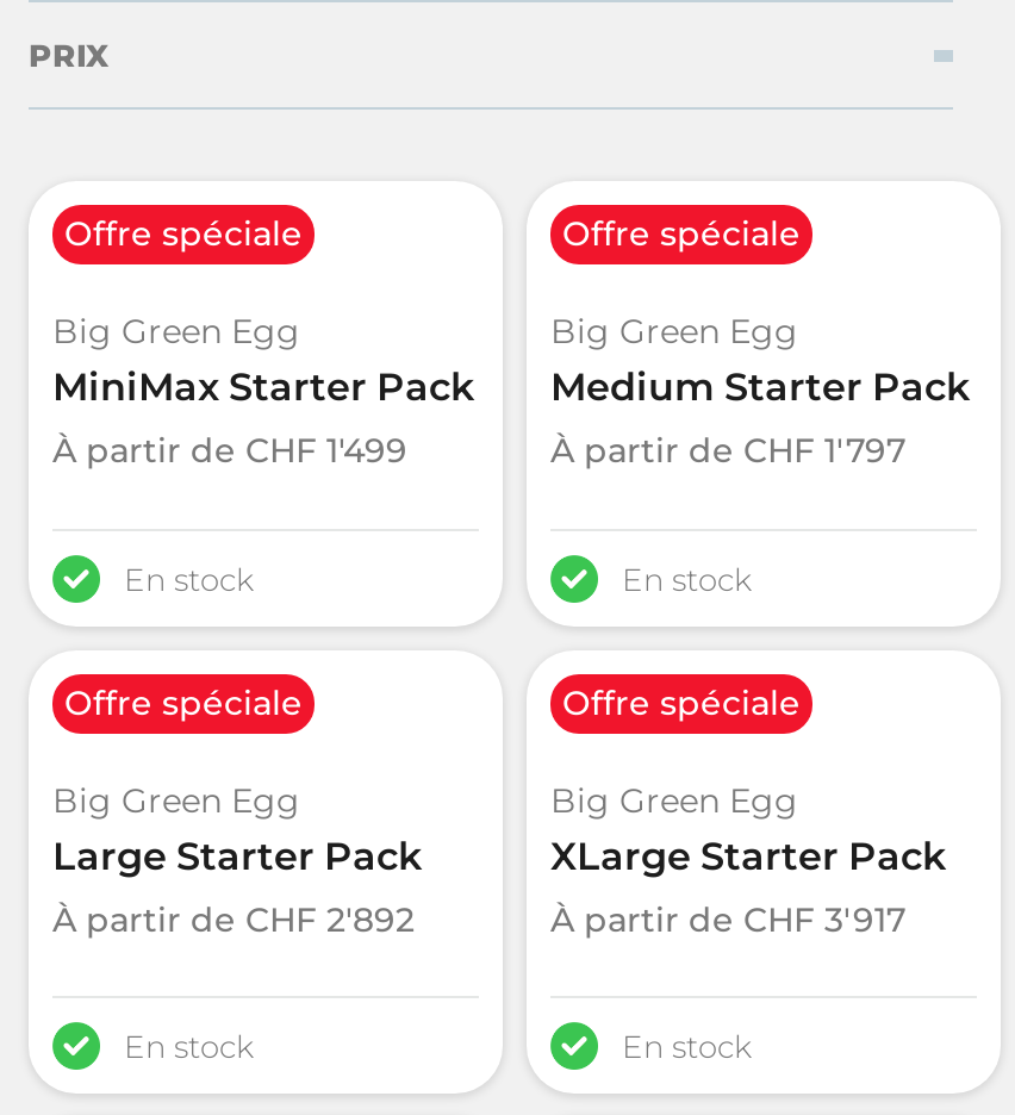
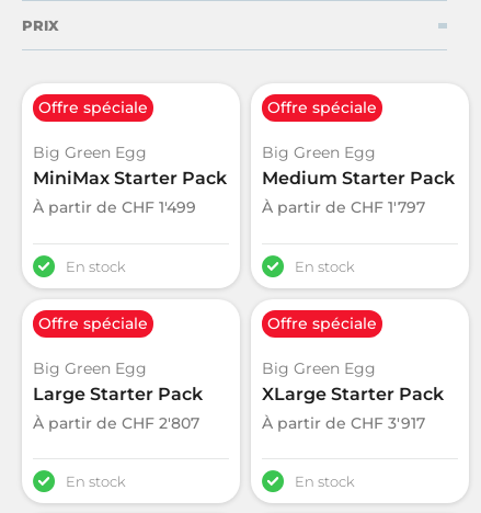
[52,897,415,940] À partir de CHF 2'892 -> [33,413,199,432] À partir de CHF 2'807

